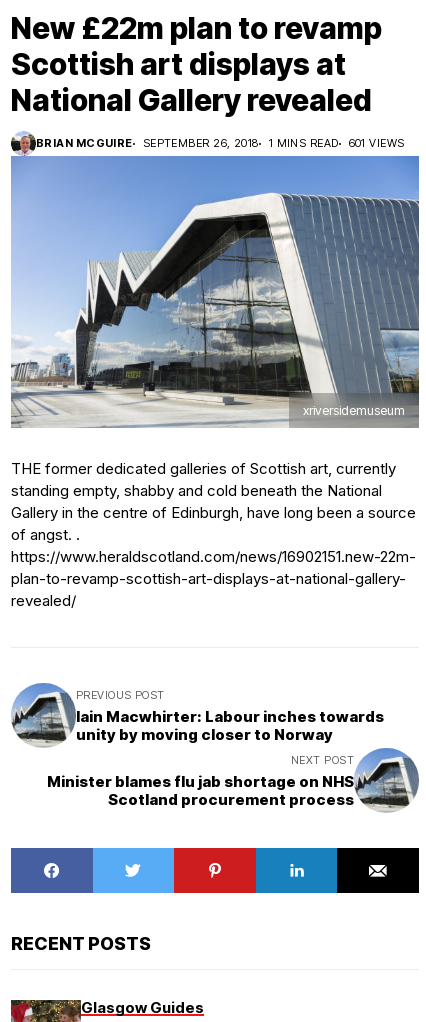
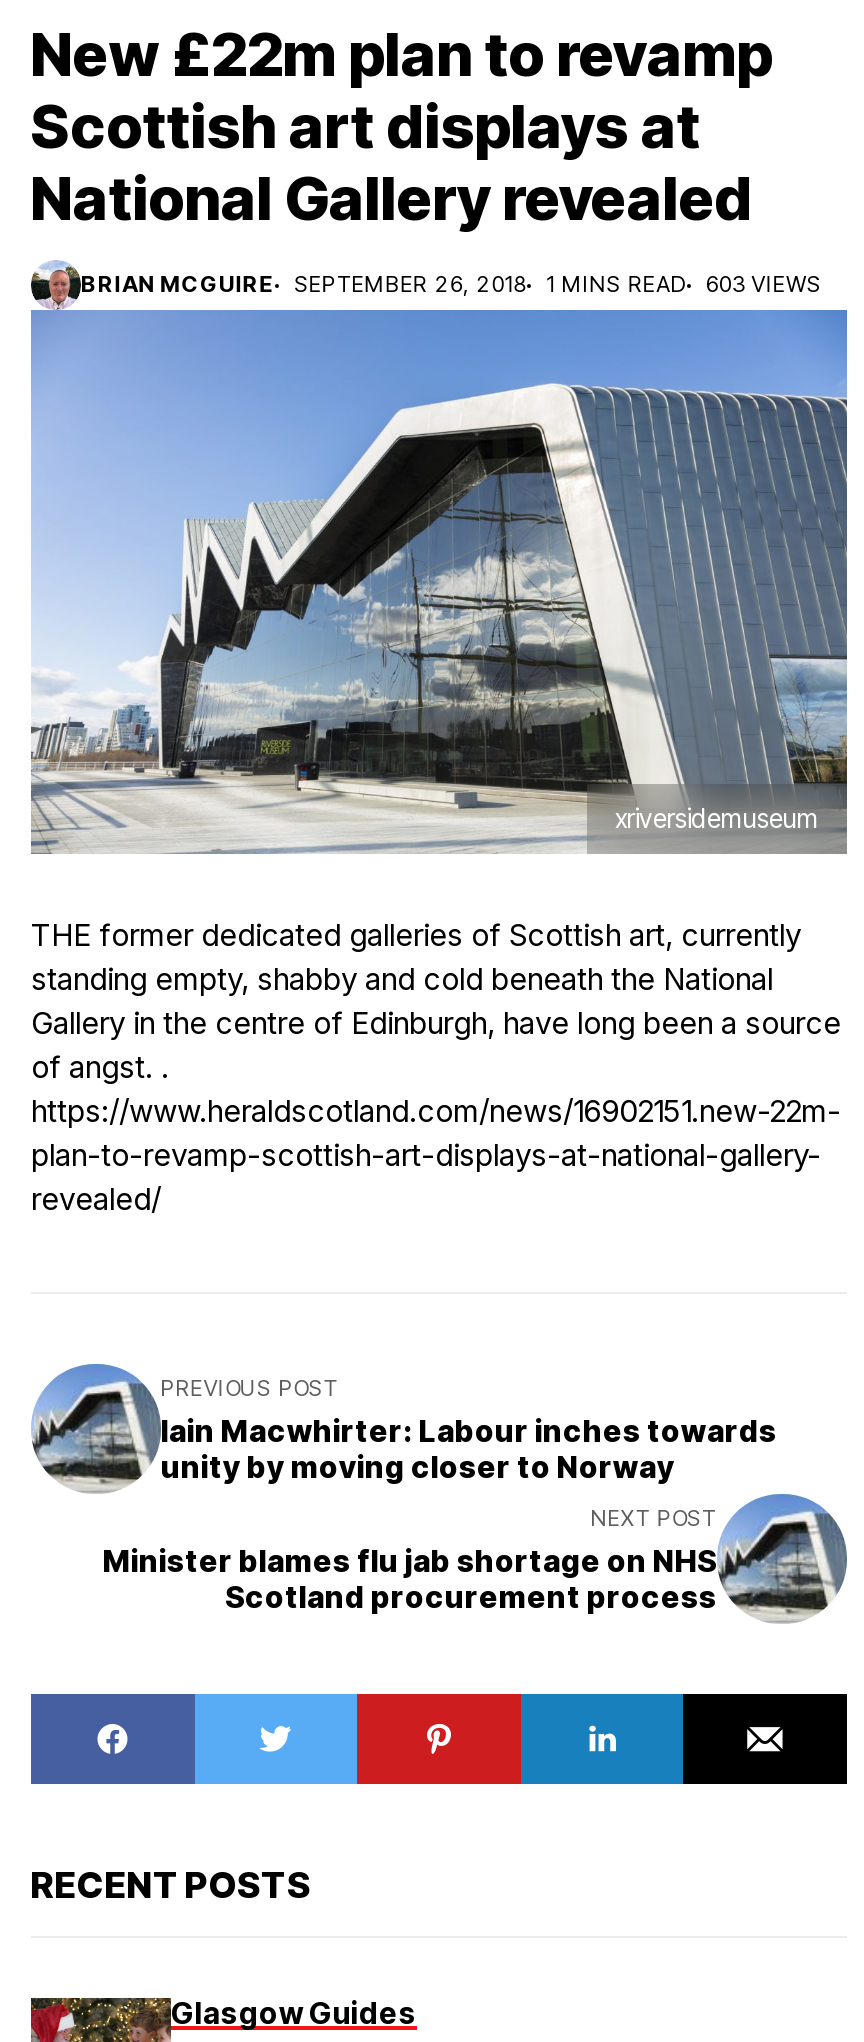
[36,136,404,150] BRIAN MCGUIRE SEPTEMBER 26, 2018 1 MINS READ 601 VIEWS -> [81,270,822,298] BRIAN MCGUIRE SEPTEMBER 26, 2018 1 MINS READ 603 VIEWS

